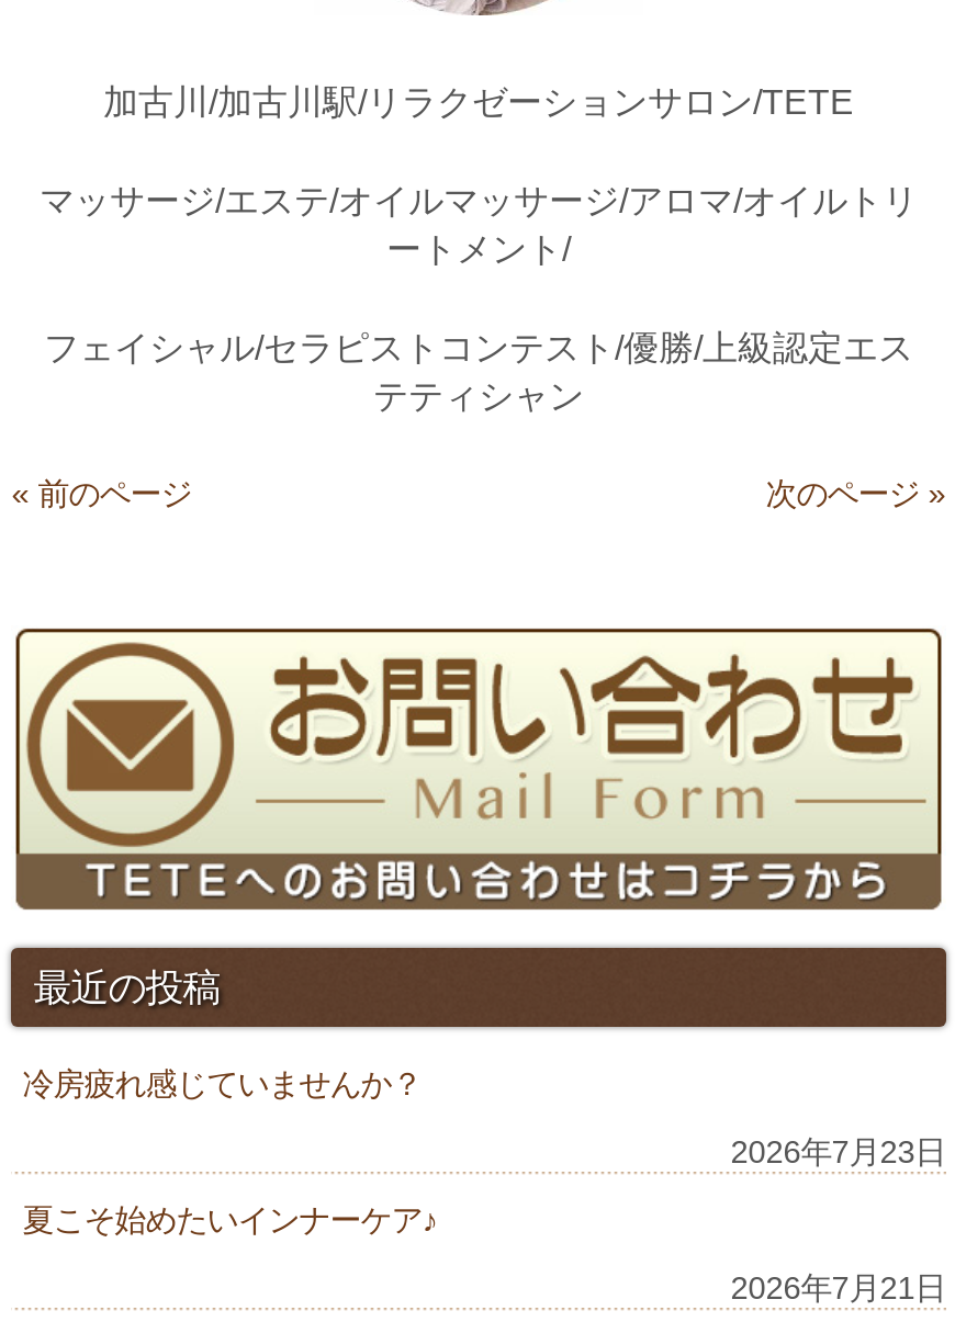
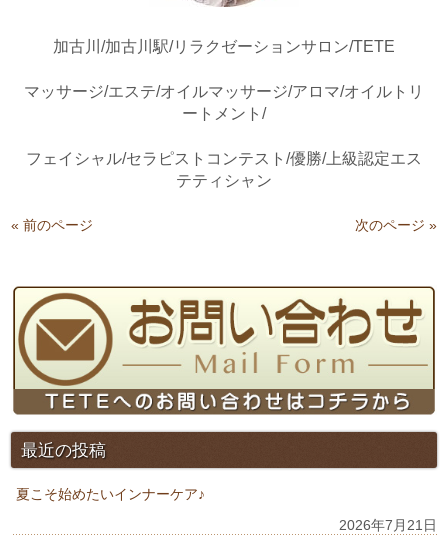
[22,1067,946,1170] 冷房疲れ感じていませんか？ | 2026年7月23日 -> none

